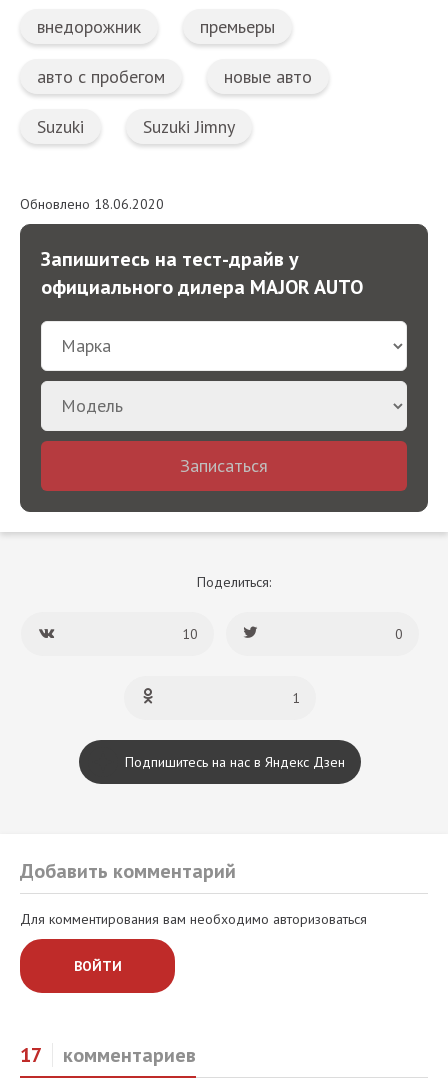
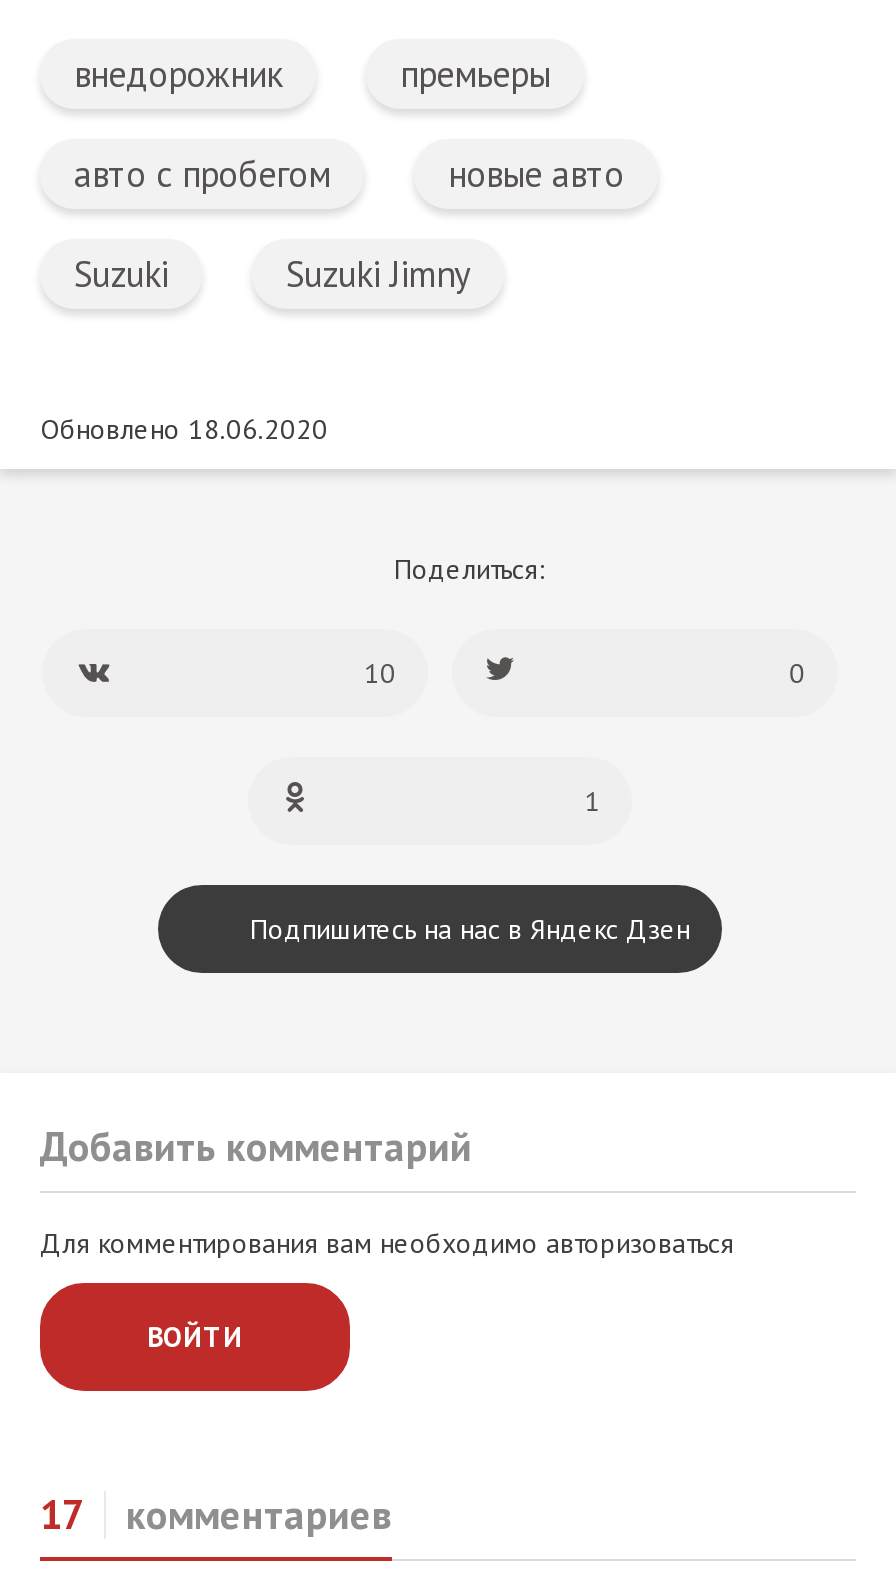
[19,223,429,513] [image] | Запишитесь на тест-драйв у | официального дилера MAJOR AUTO -> none
[180,453,268,476] Записаться -> none

